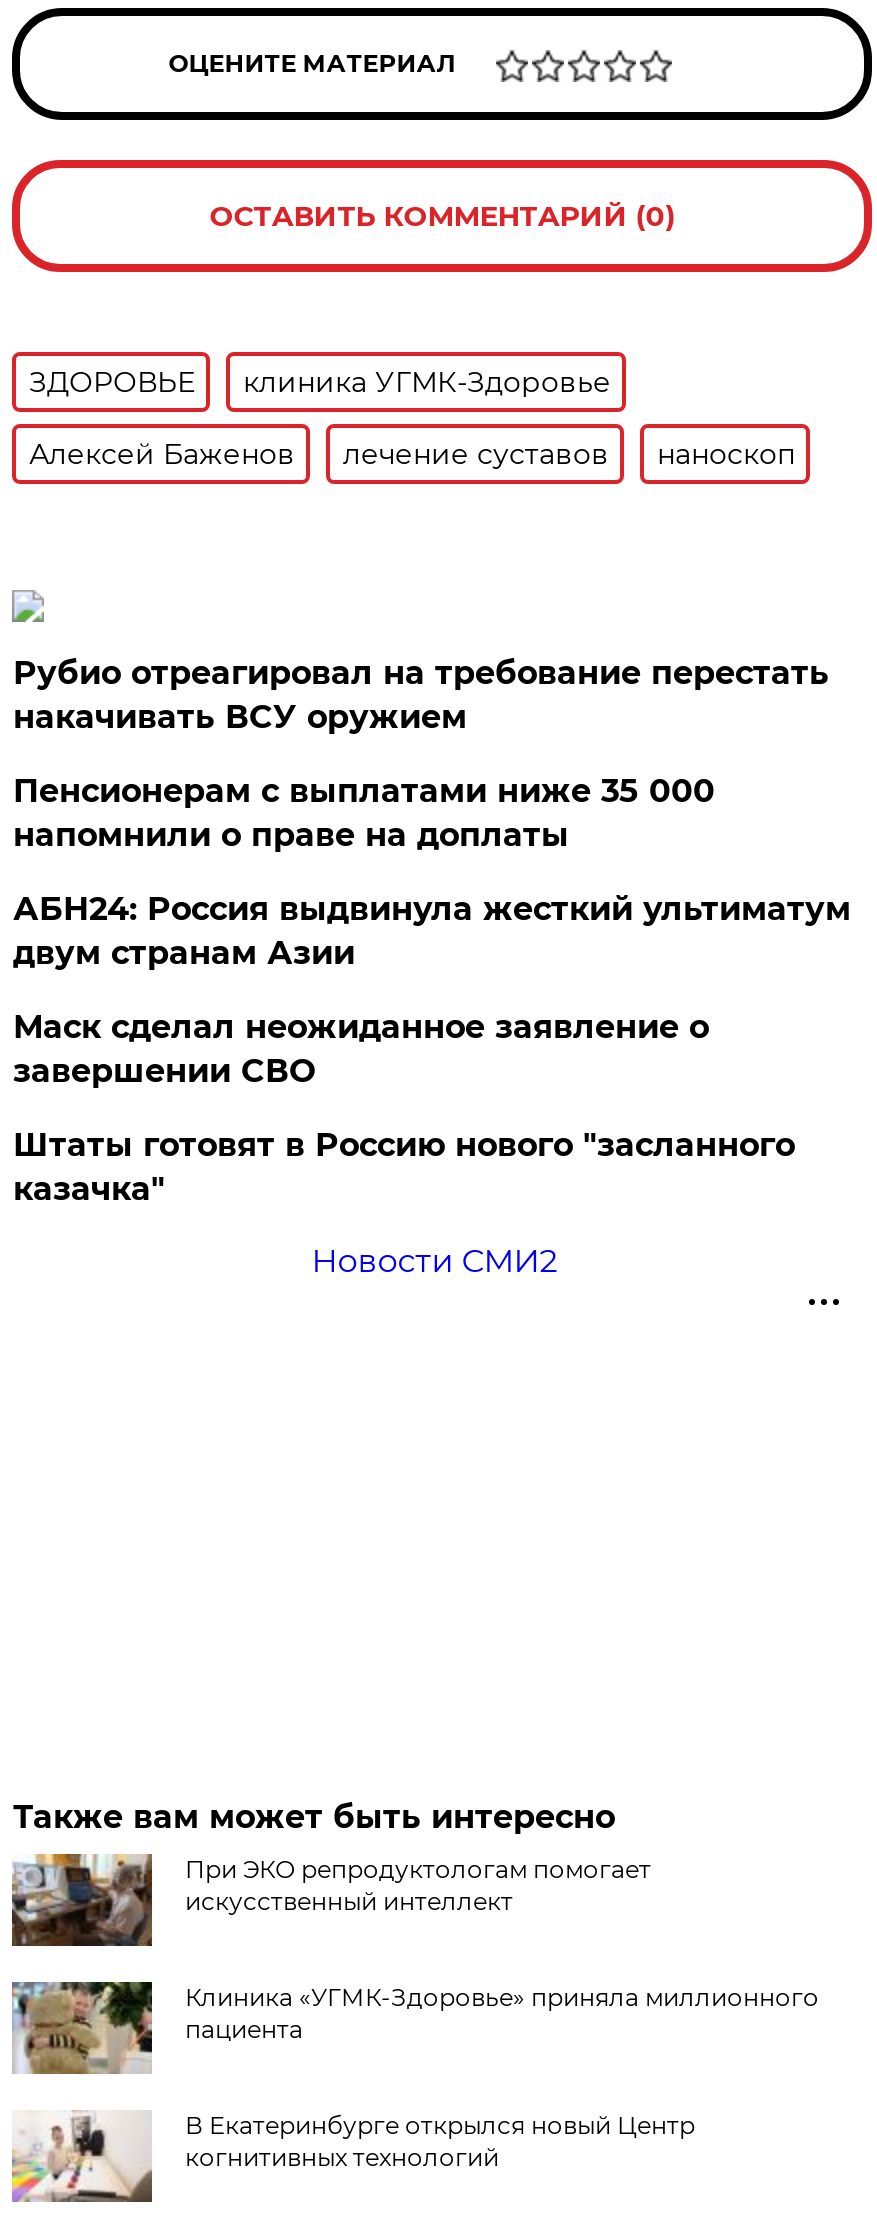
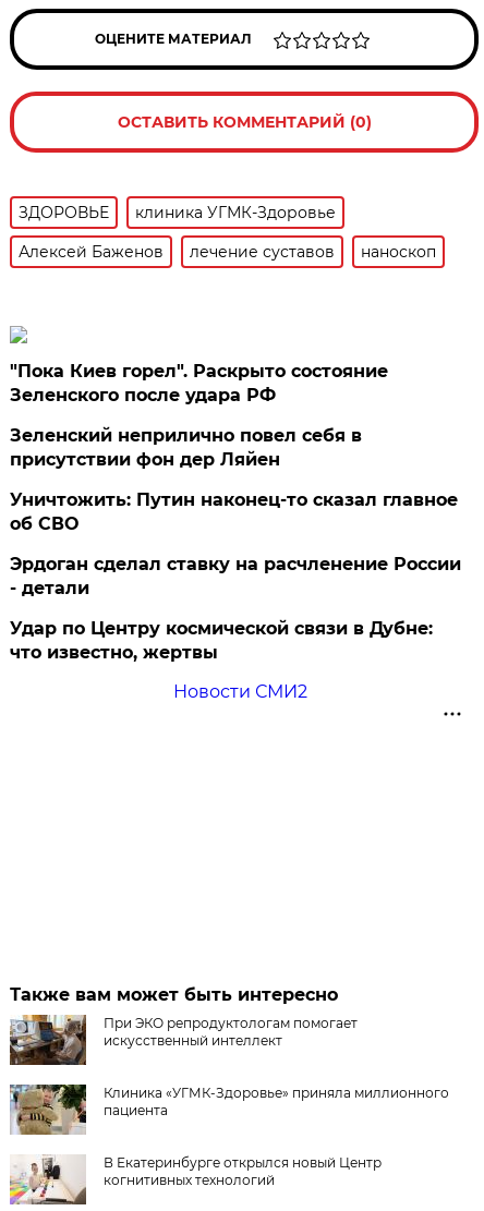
[13,654,829,736] Рубио отреагировал на требование перестать | накачивать ВСУ оружием -> [10,361,389,405] "Пока Киев горел". Раскрыто состояние | Зеленского после удара РФ
[13,772,715,854] Пенсионерам с выплатами ниже 35 000 | напомнили о праве на доплаты -> [10,425,362,470] Зеленский неприлично повел cебя в | присутствии фон дер Ляйен
[13,890,851,972] АБН24: Россия выдвинула жесткий ультиматум | двум странам Азии -> [10,489,458,534] Уничтожить: Путин наконец-то сказал главное | об СВО
[13,1008,709,1090] Маск сделал неожиданное заявление о | завершении СВО -> [10,554,462,598] Эрдоган сделал ставку на расчленение России | - детали
[13,1126,795,1208] Штаты готовят в Россию нового "засланного | казачка" -> [10,618,433,663] Удар по Центру космической связи в Дубне: | что известно, жертвы

